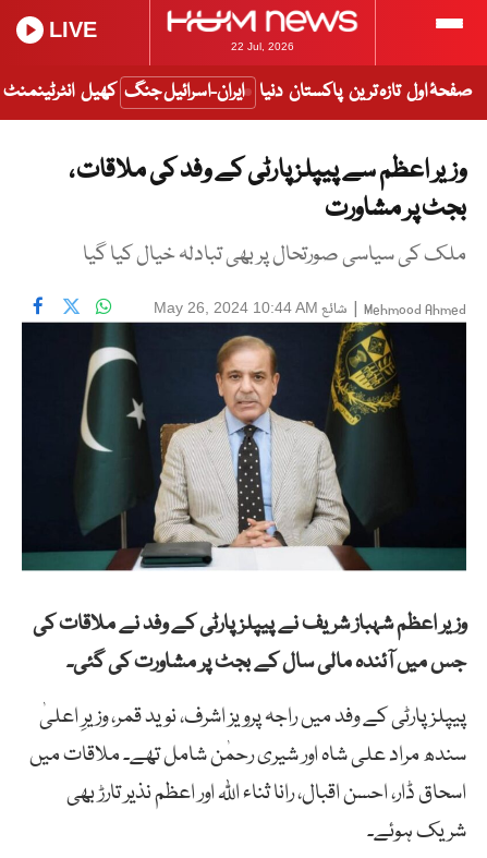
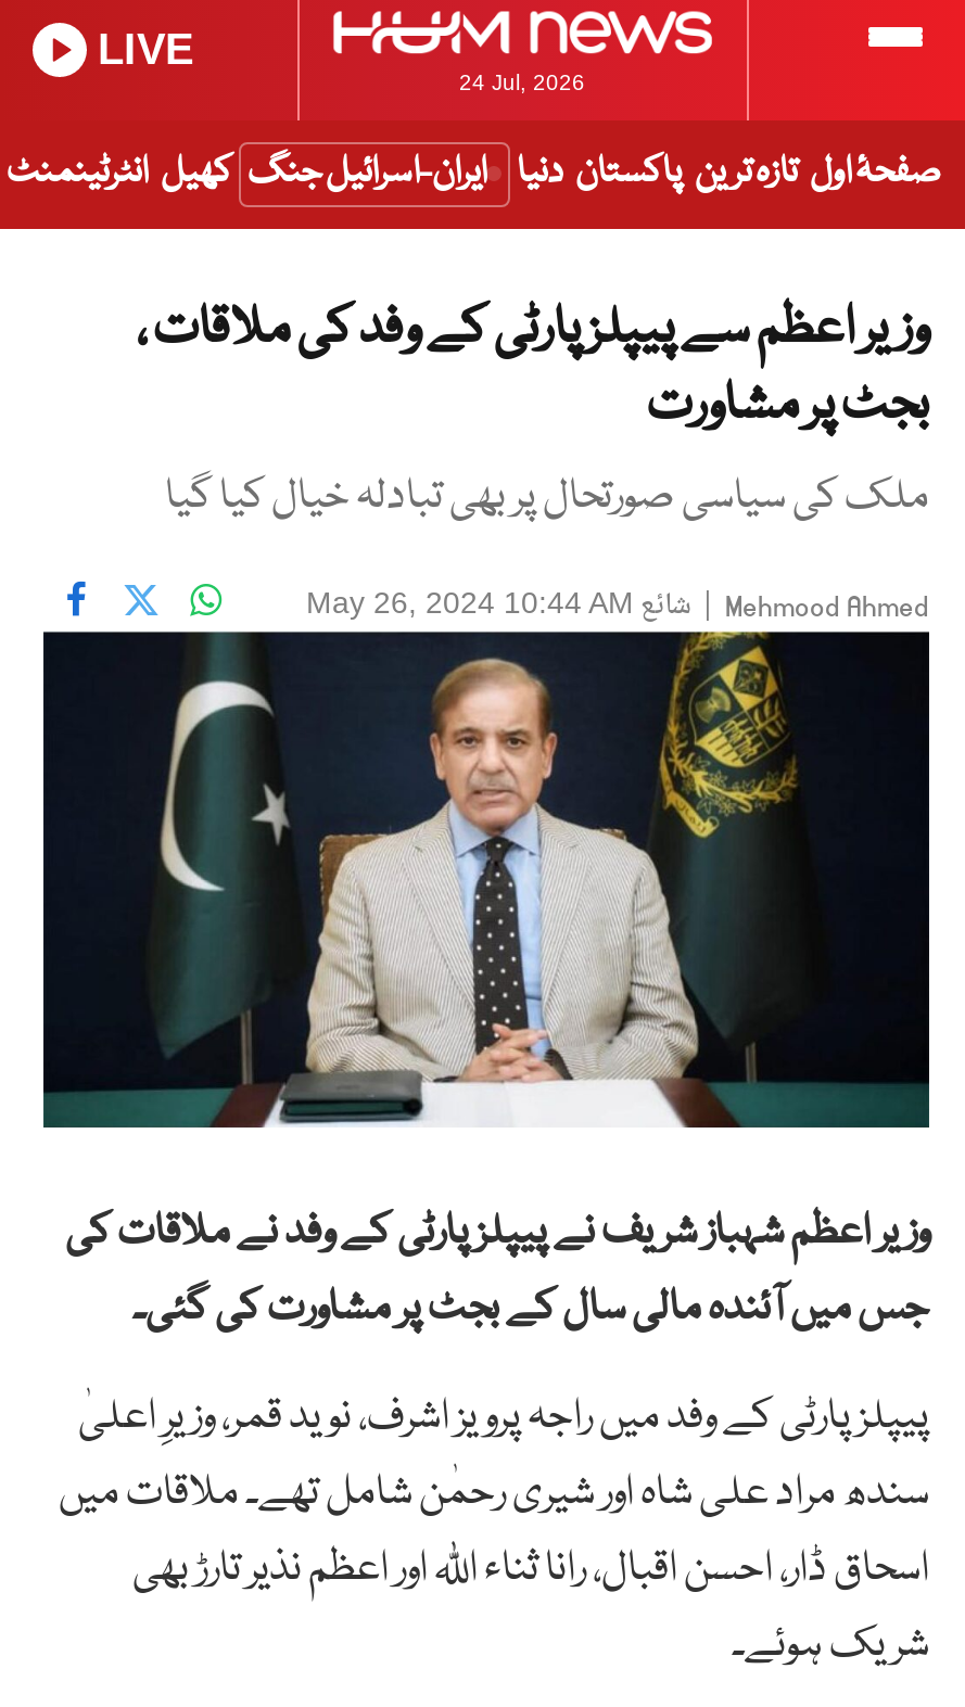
[230,40,294,52] 22 Jul, 2026 -> [459,71,585,94] 24 Jul, 2026

